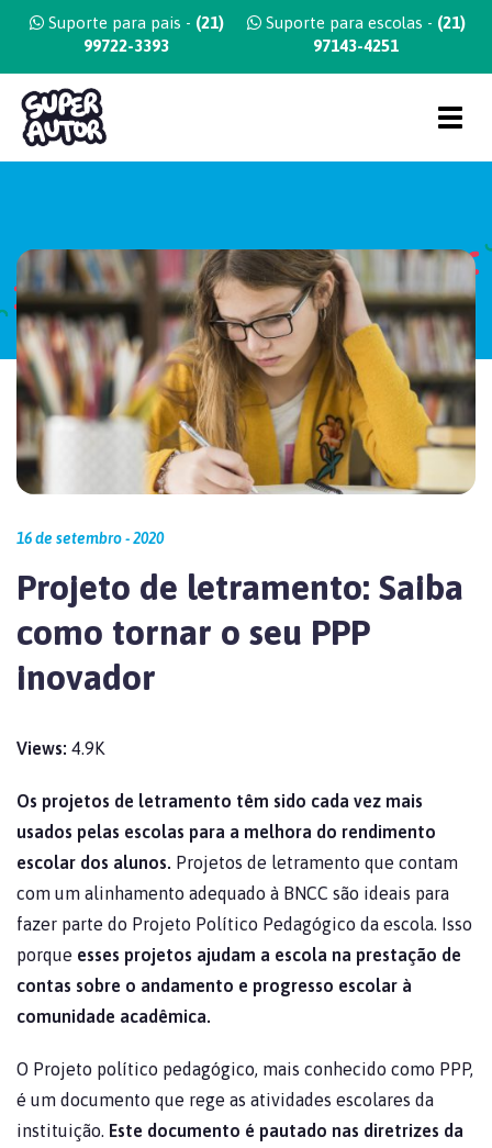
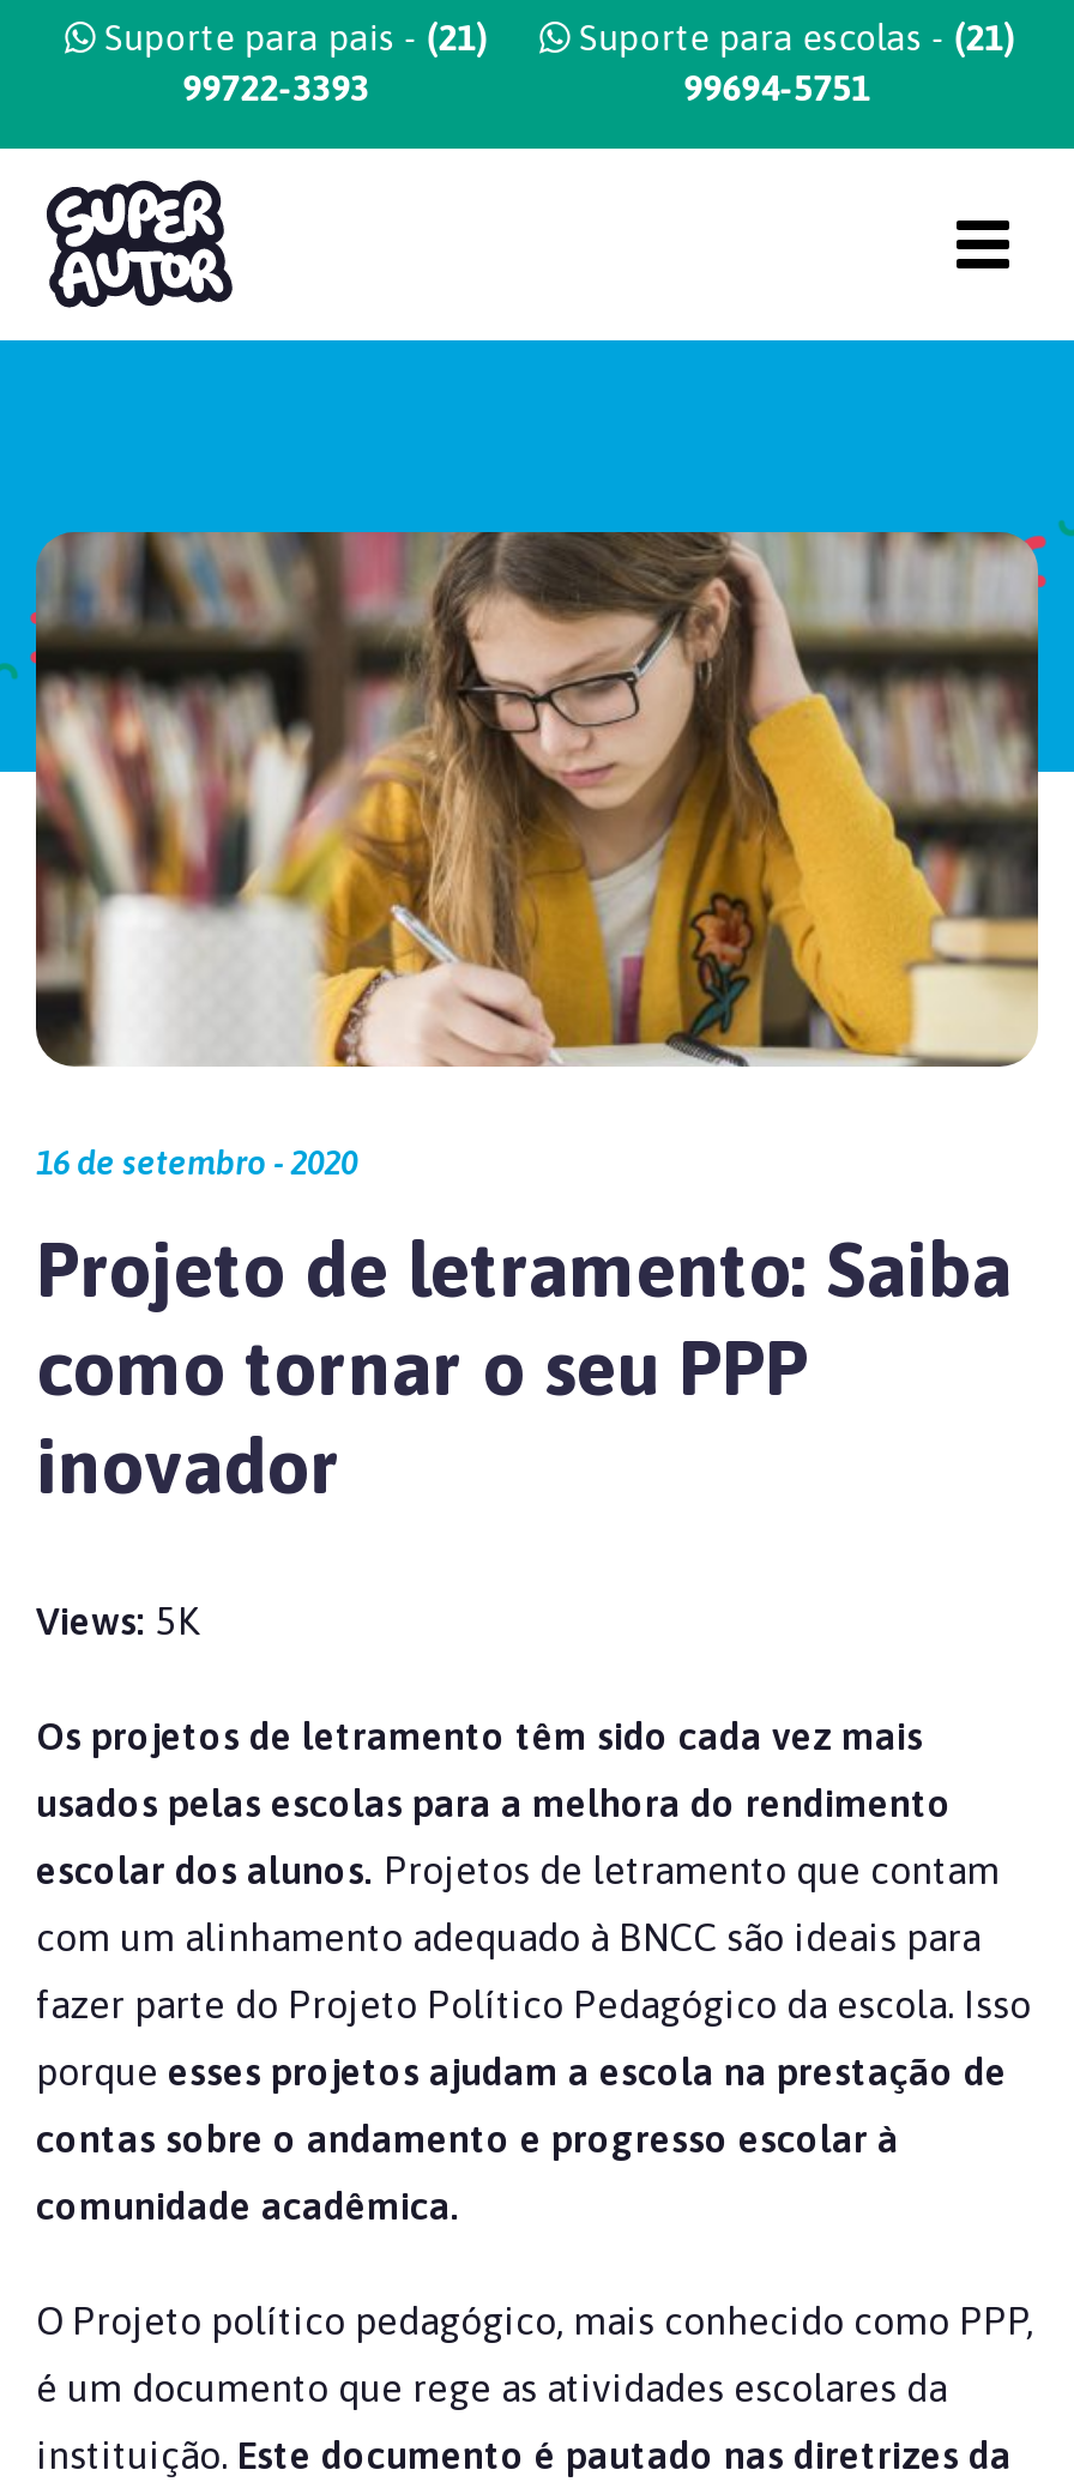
[313,36,399,55] 97143-4251 -> [684,67,871,108] 99694-5751
[16,738,104,758] Views: 4.9K -> [36,1599,199,1642] Views: 5K

